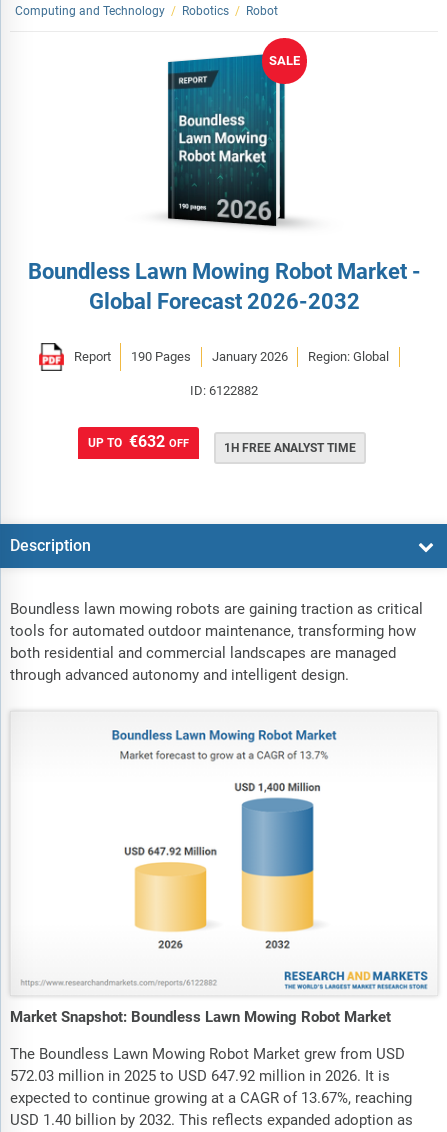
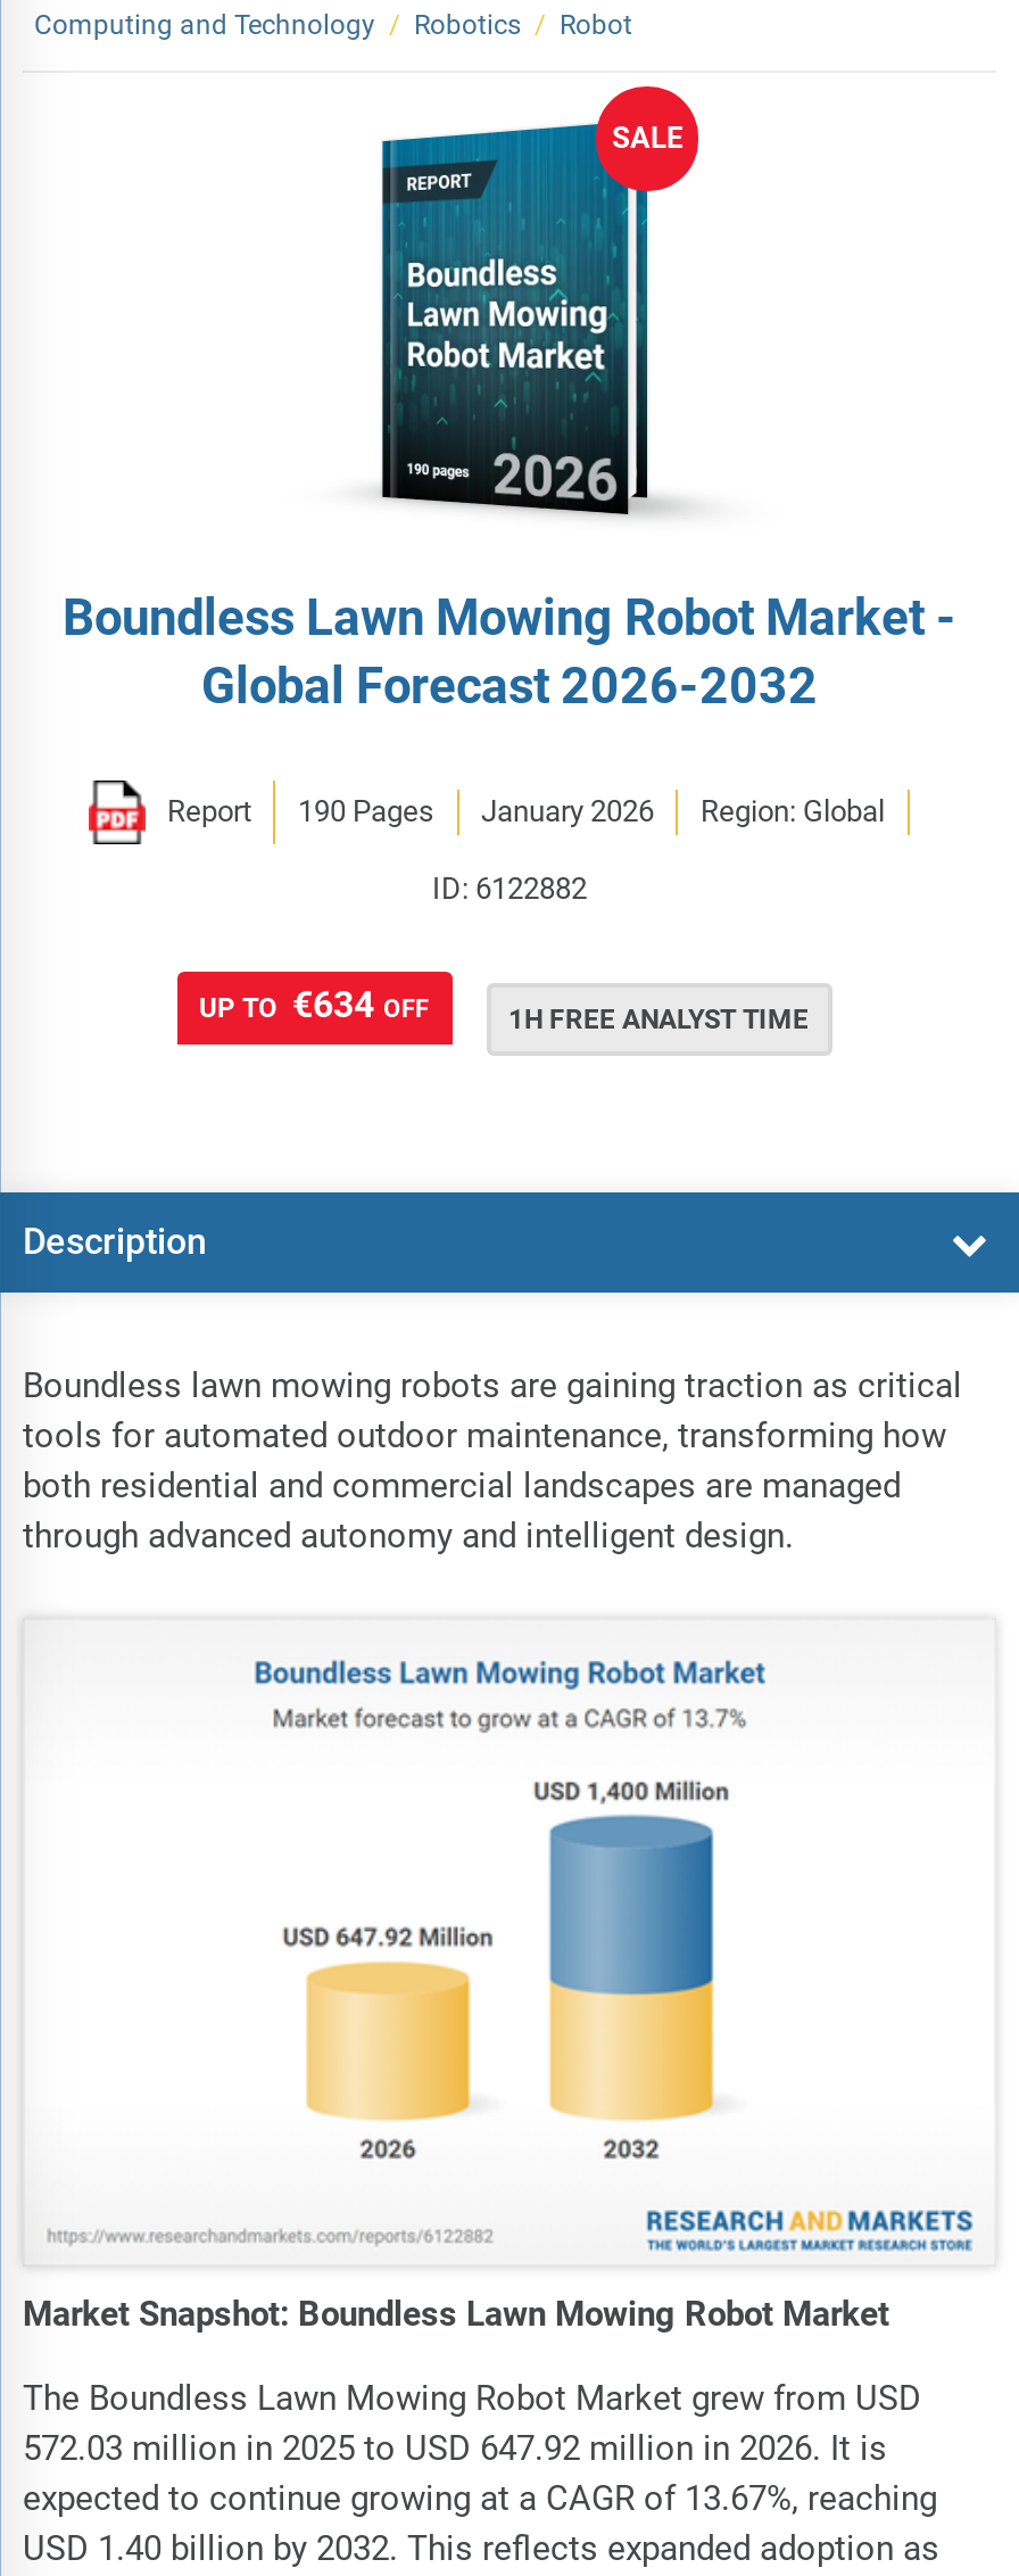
[87,432,188,451] UP TO €632 OFF -> [199,982,429,1026] UP TO €634 OFF

